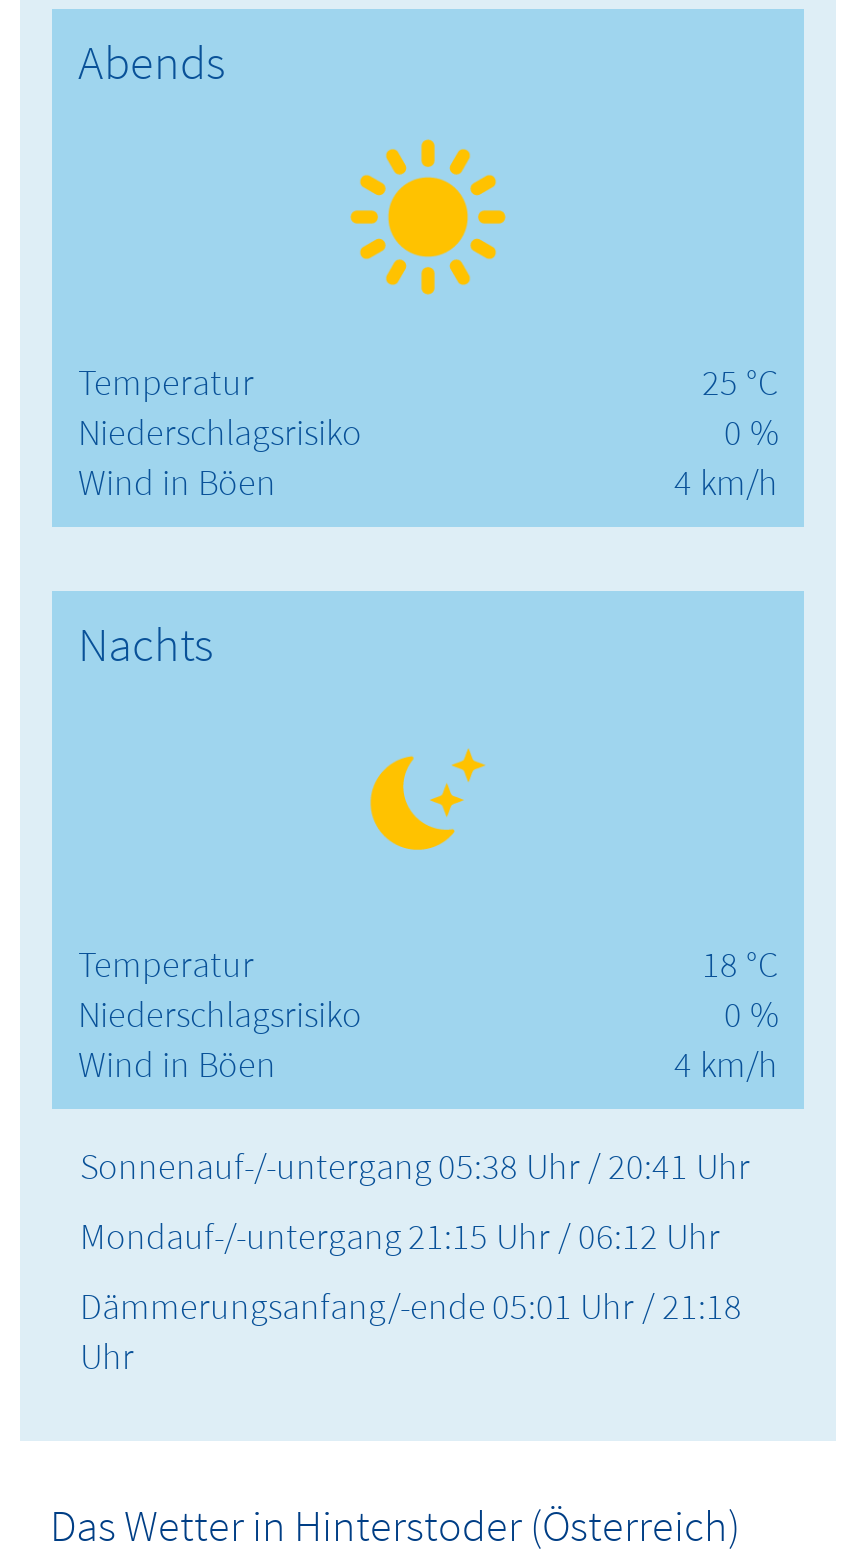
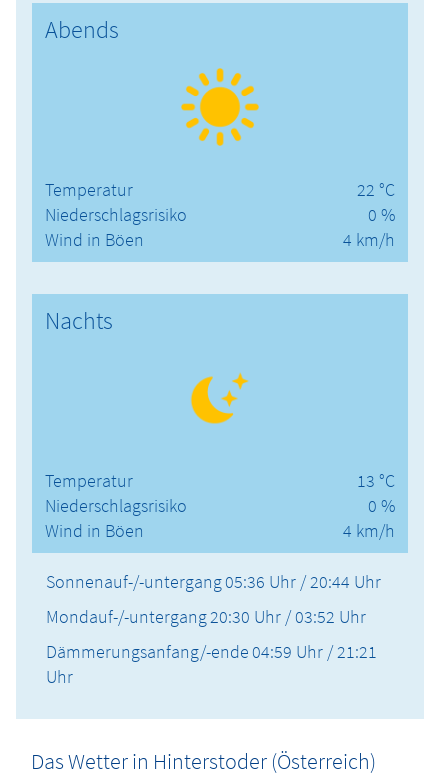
[702,359,778,405] 25 °C -> [357,178,395,201] 22 °C
[702,941,778,987] 18 °C -> [357,469,395,492] 13 °C
[80,1143,750,1189] Sonnenauf-/-untergang 05:38 Uhr / 20:41 Uhr -> [46,570,381,593] Sonnenauf-/-untergang 05:36 Uhr / 20:44 Uhr
[80,1213,720,1259] Mondauf-/-untergang 21:15 Uhr / 06:12 Uhr -> [46,605,366,628] Mondauf-/-untergang 20:30 Uhr / 03:52 Uhr
[80,1283,742,1329] Dämmerungsanfang/-ende 05:01 Uhr / 21:18 -> [46,640,377,663] Dämmerungsanfang/-ende 04:59 Uhr / 21:21

